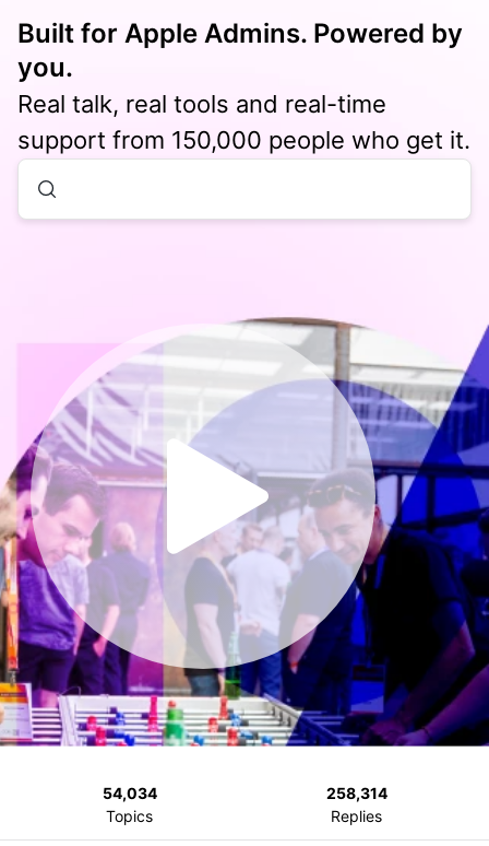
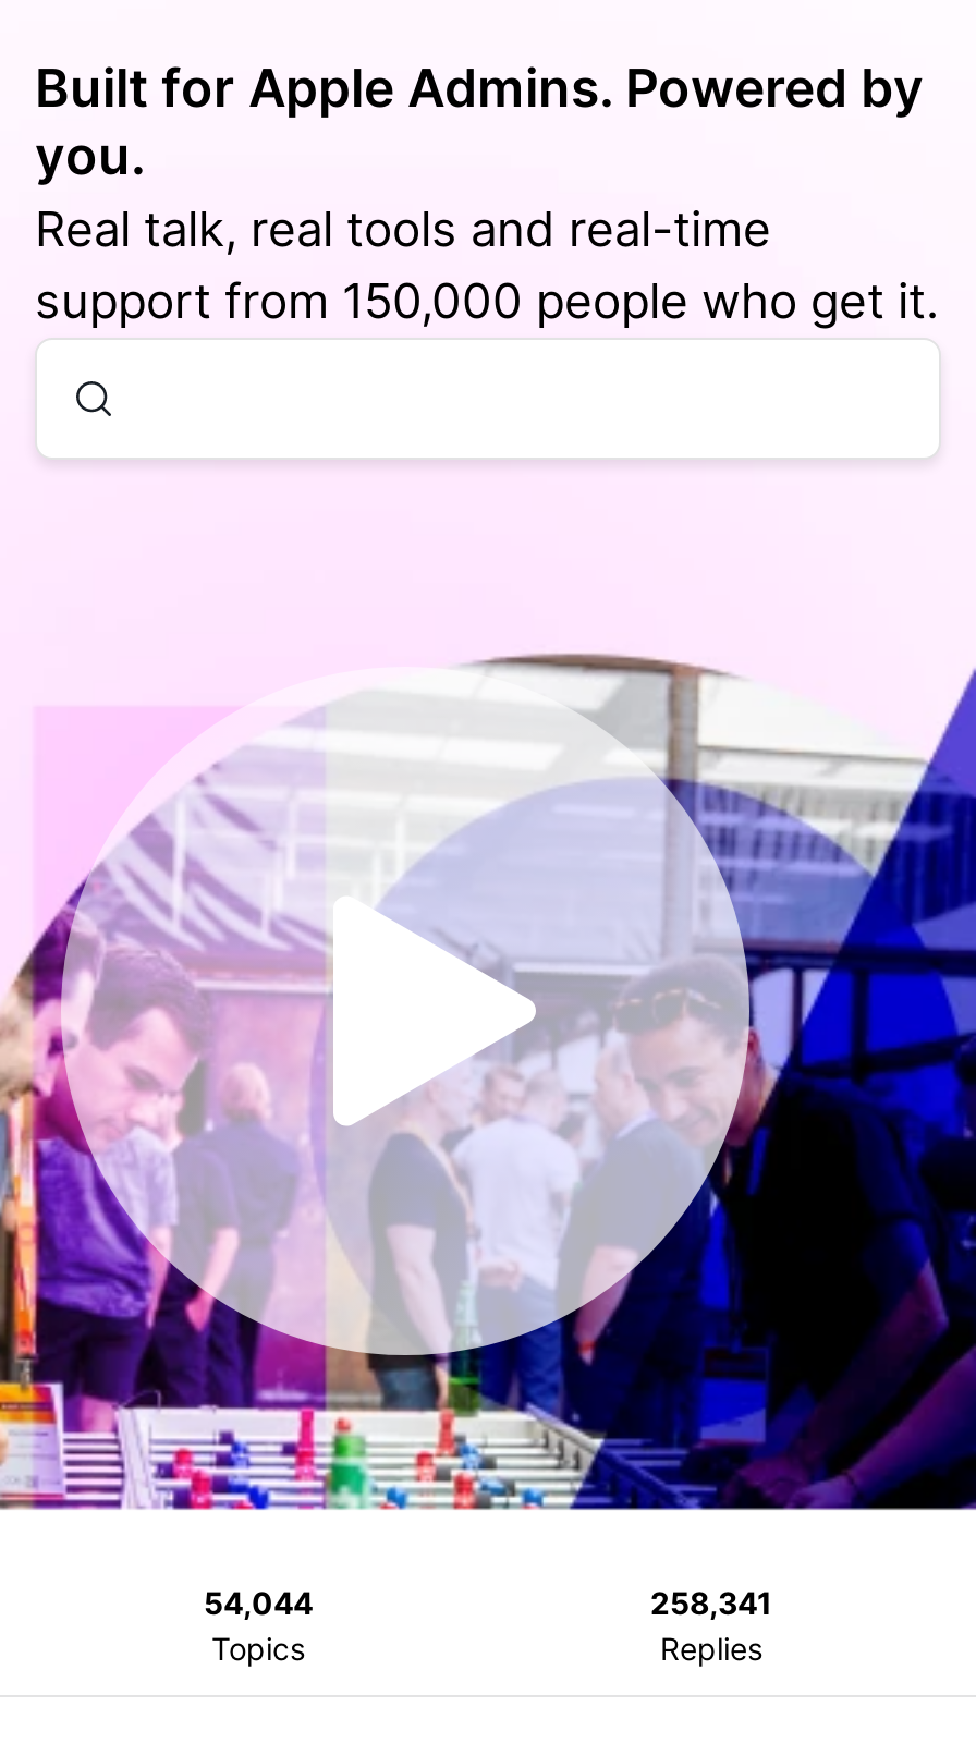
[102,784,157,802] 54,034 -> [204,1584,313,1621] 54,044
[326,784,387,802] 258,314 -> [650,1584,772,1621] 258,341

